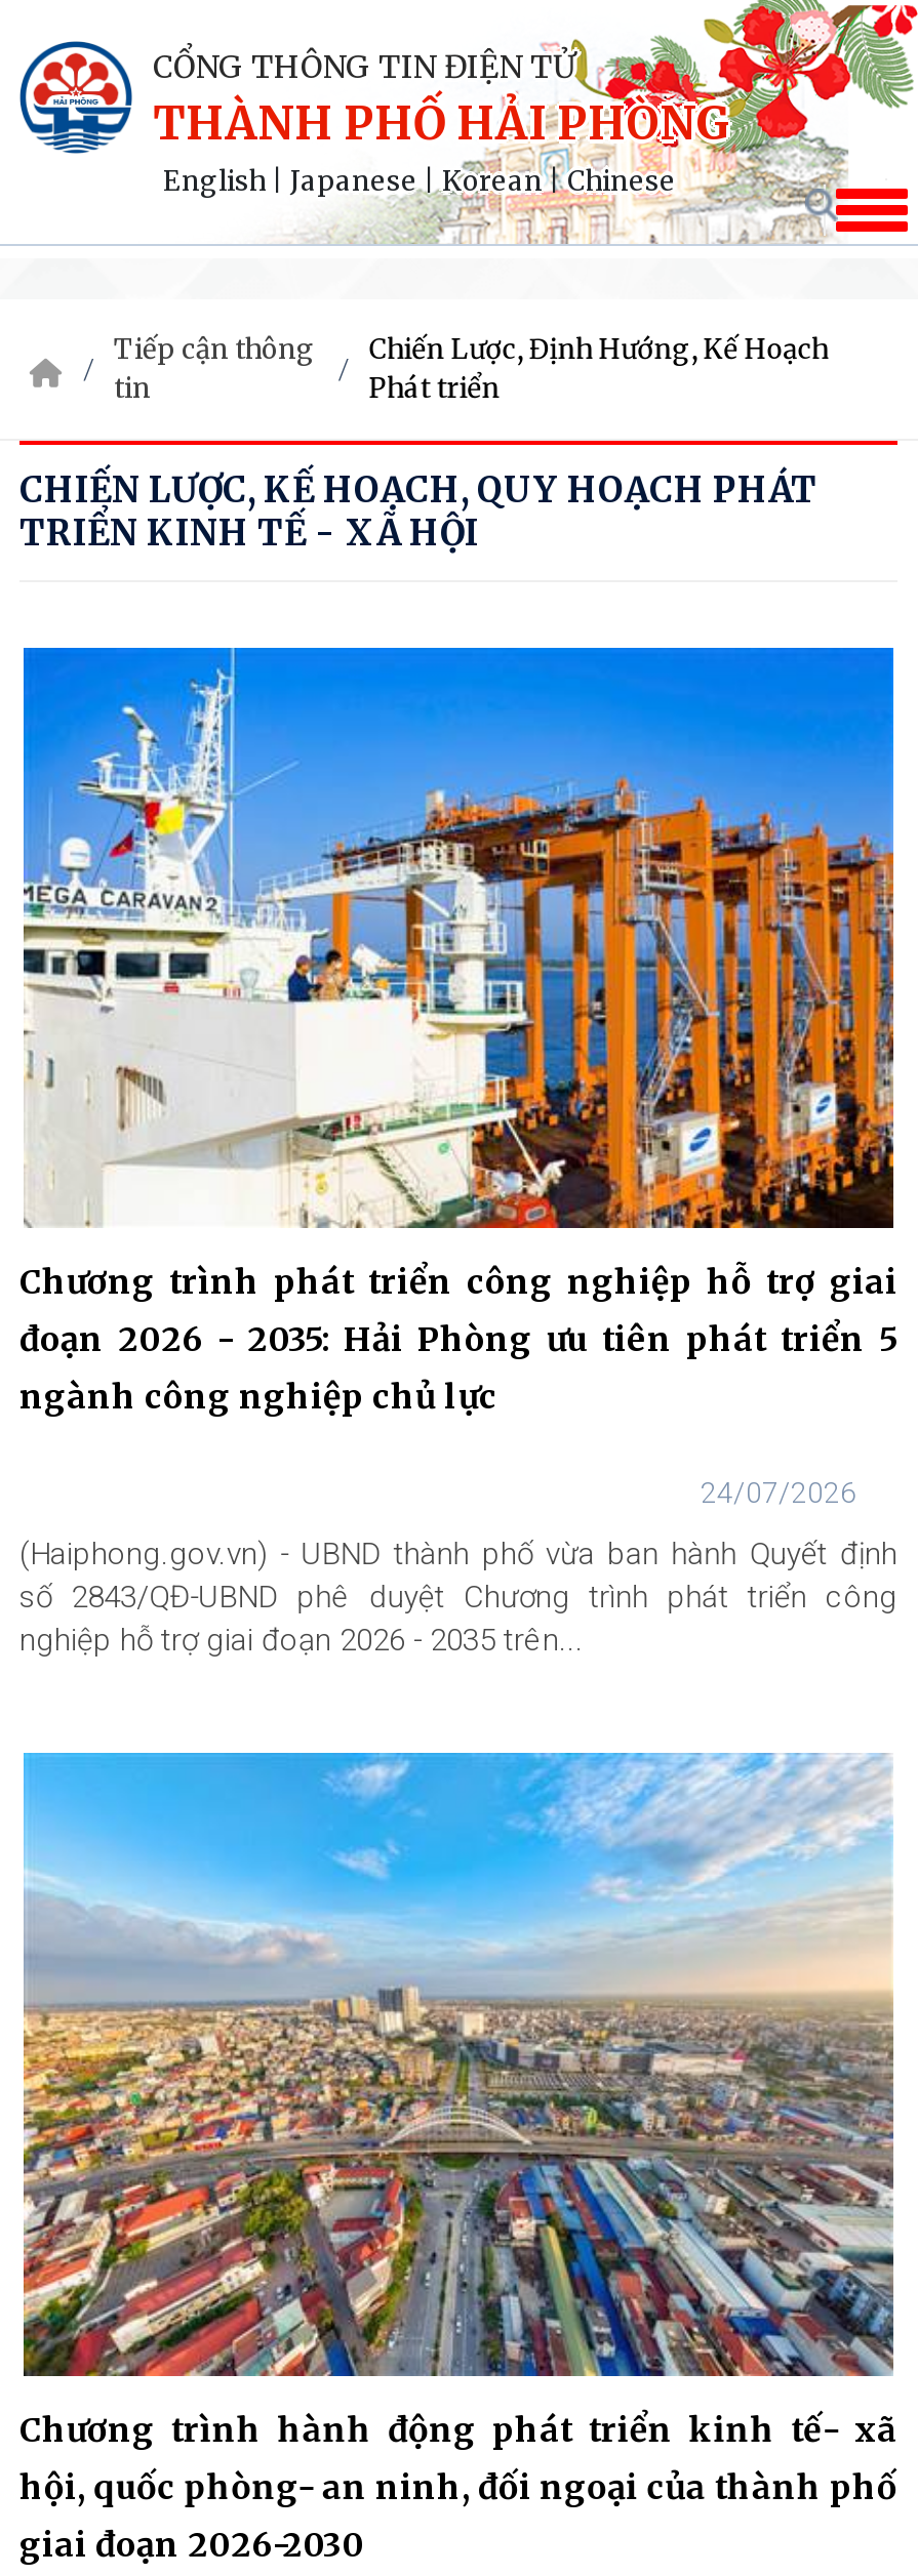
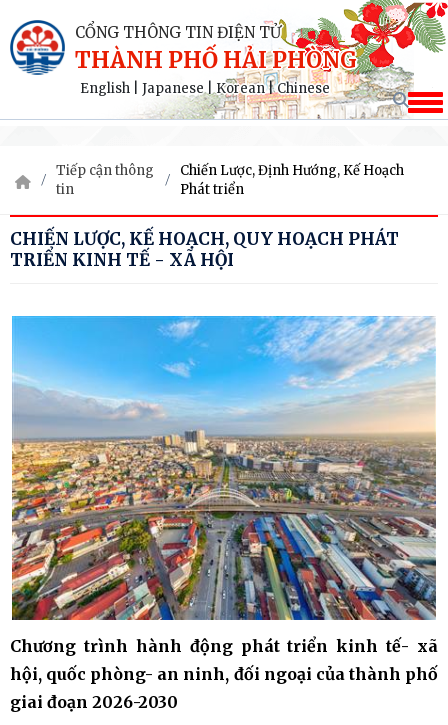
[19,646,897,1658] [image] | Chương trình phát triển công nghiệp hỗ trợ giai | đoạn 2026 - 2035: Hải Phòng ưu tiên phát triển 5 | ngành công nghiệp chủ lực | 24/07/2026 | (Haiphong.gov.vn) - UBND thành phố vừa ban hành Quyết định | số 2843/QĐ-UBND phê duyệt Chương trình phát triển công | nghiệp hỗ trợ giai đoạn 2026 - 2035 trên... -> none

